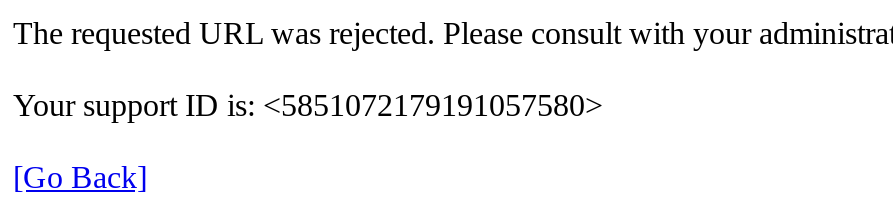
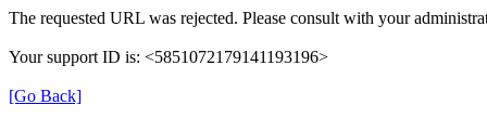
[13,88,603,122] Your support ID is: <5851072179191057580> -> [9,48,328,66] Your support ID is: <5851072179141193196>

